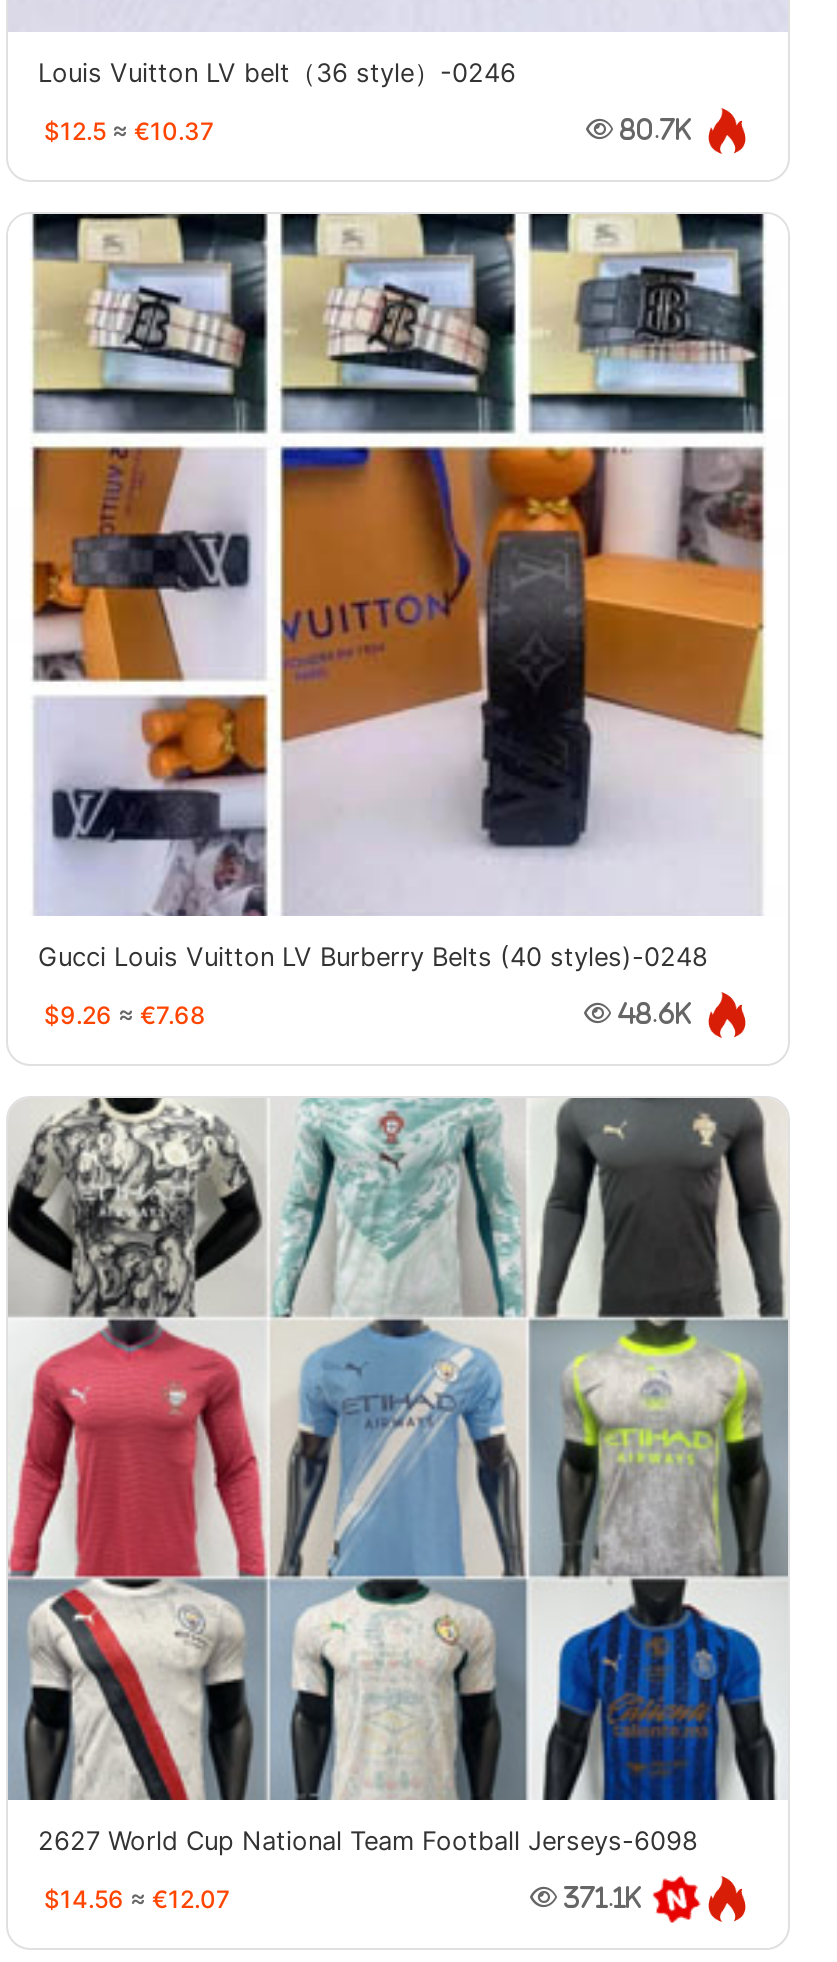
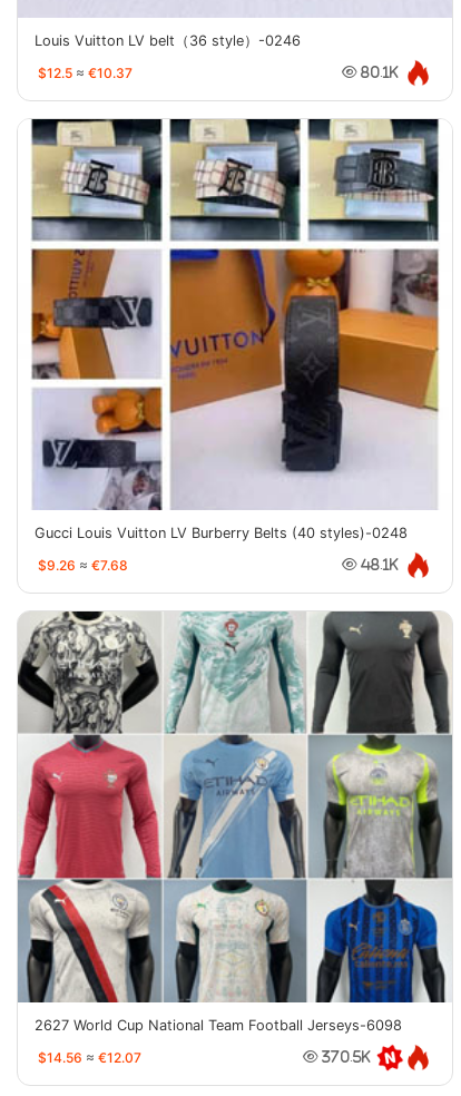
[614,117,692,143] 80.7K -> [357,65,399,80] 80.1K
[612,1001,692,1027] 48.6K -> [357,557,399,572] 48.1K
[558,1885,642,1911] 371.1K -> [318,1050,371,1064] 370.5K

